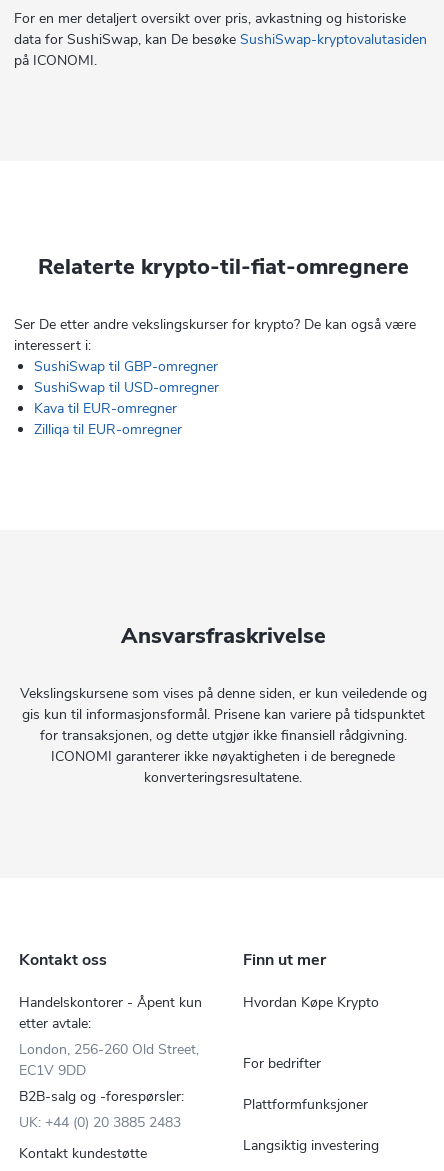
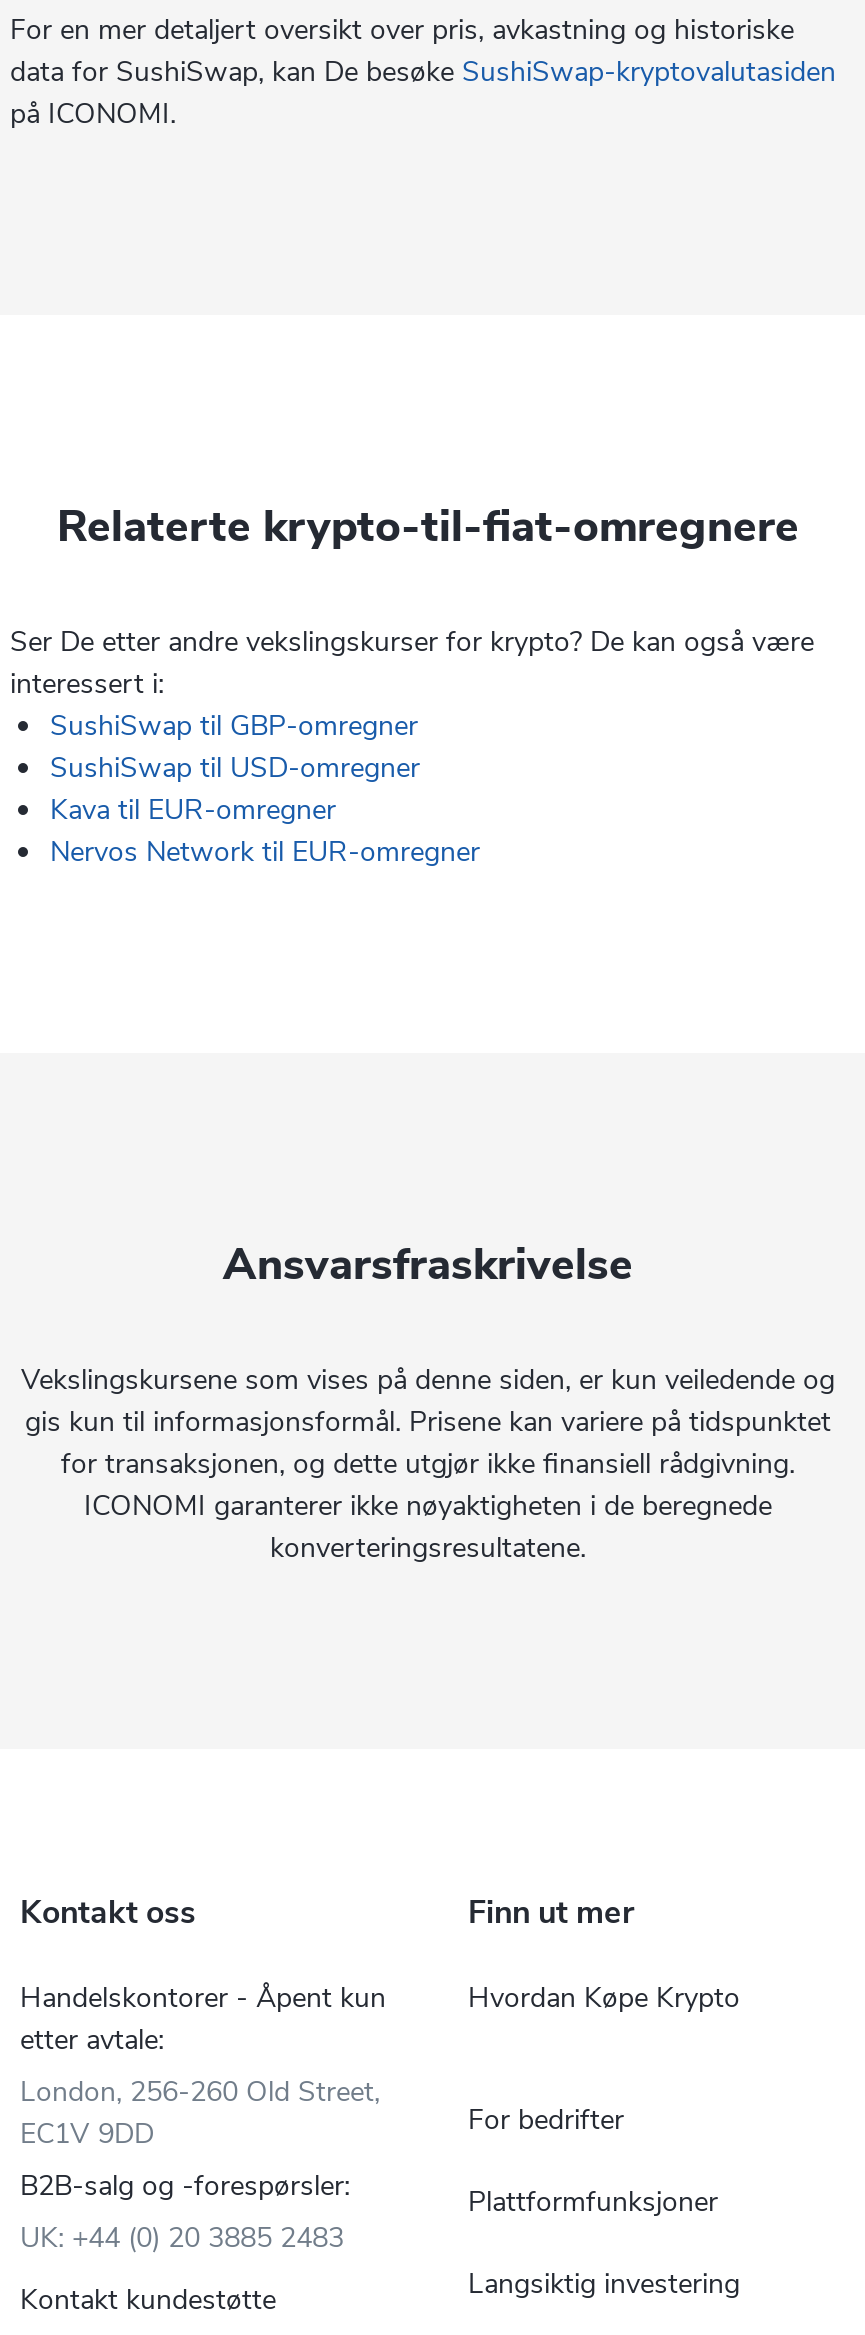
[34,420,182,439] Zilliqa til EUR-omregner -> [50,833,480,871] Nervos Network til EUR-omregner

